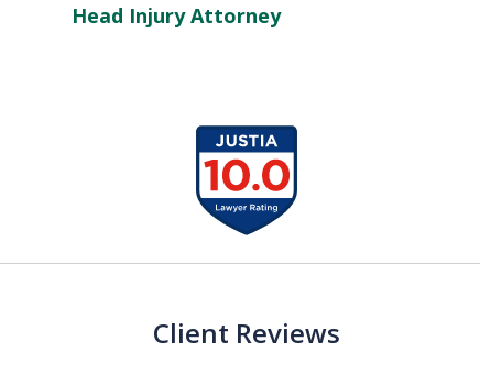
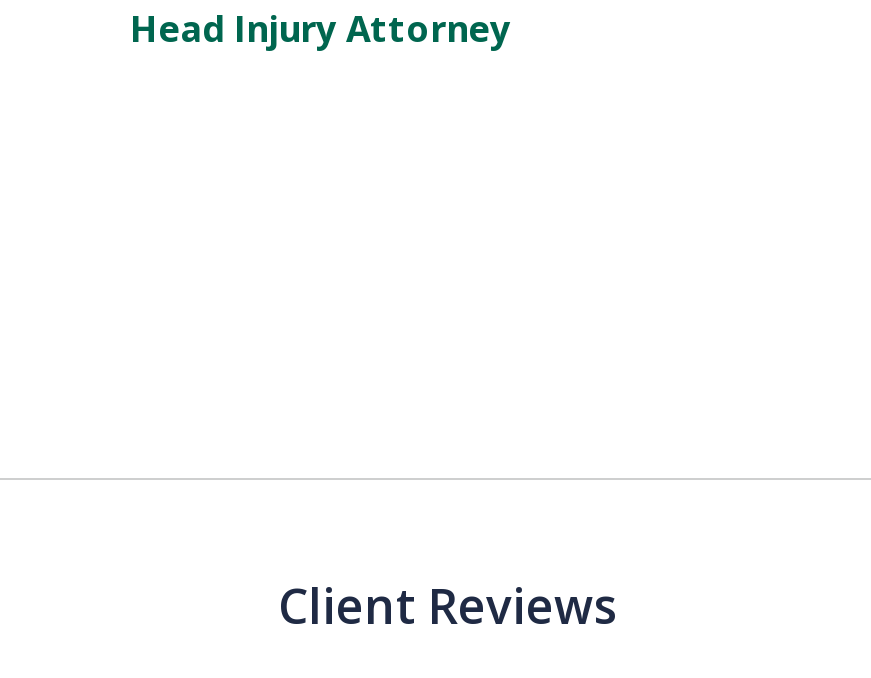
[195,124,298,237] [image] -> none

